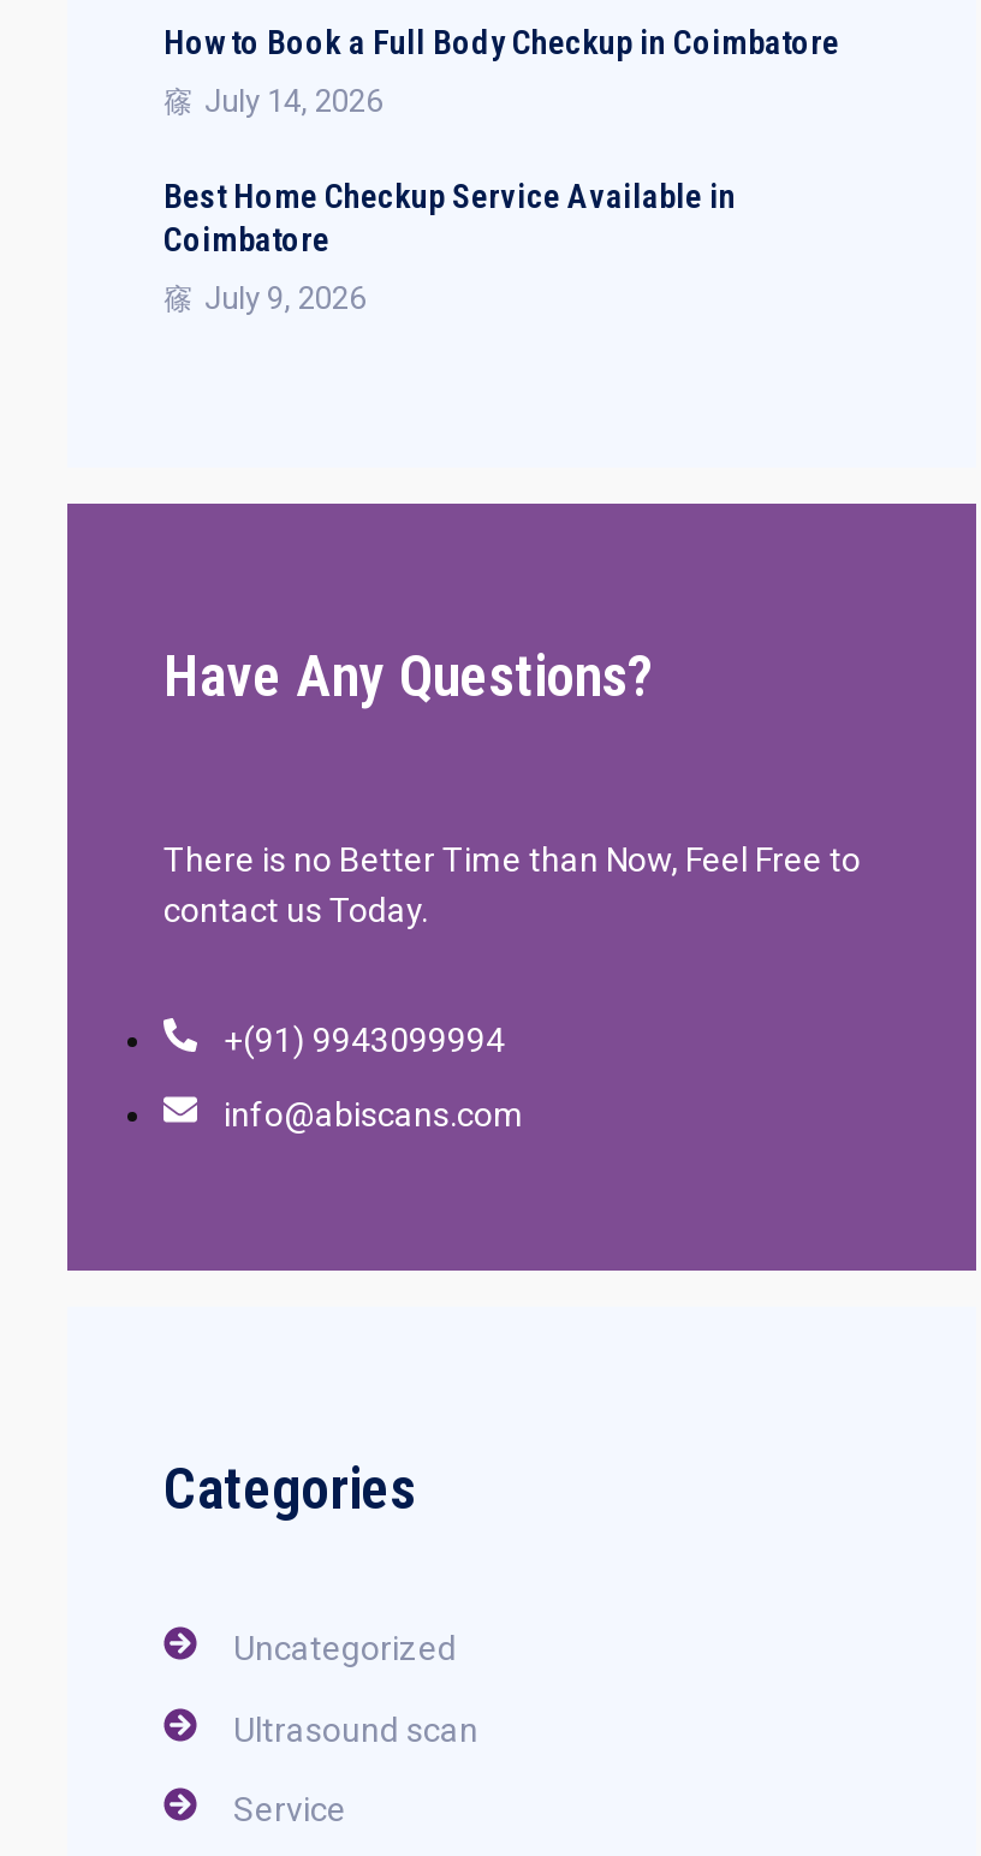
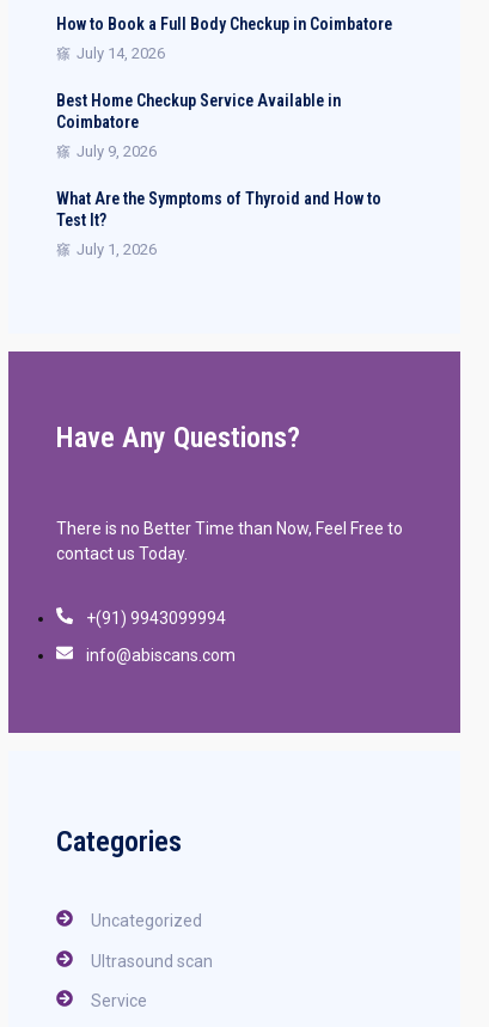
none -> [56,189,381,259] What Are the Symptoms of Thyroid and How to | Test It? | July 1, 2026

